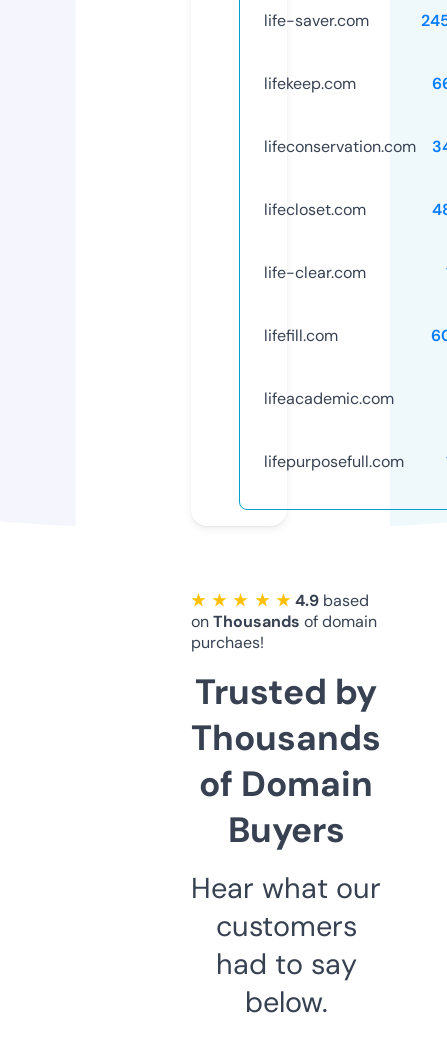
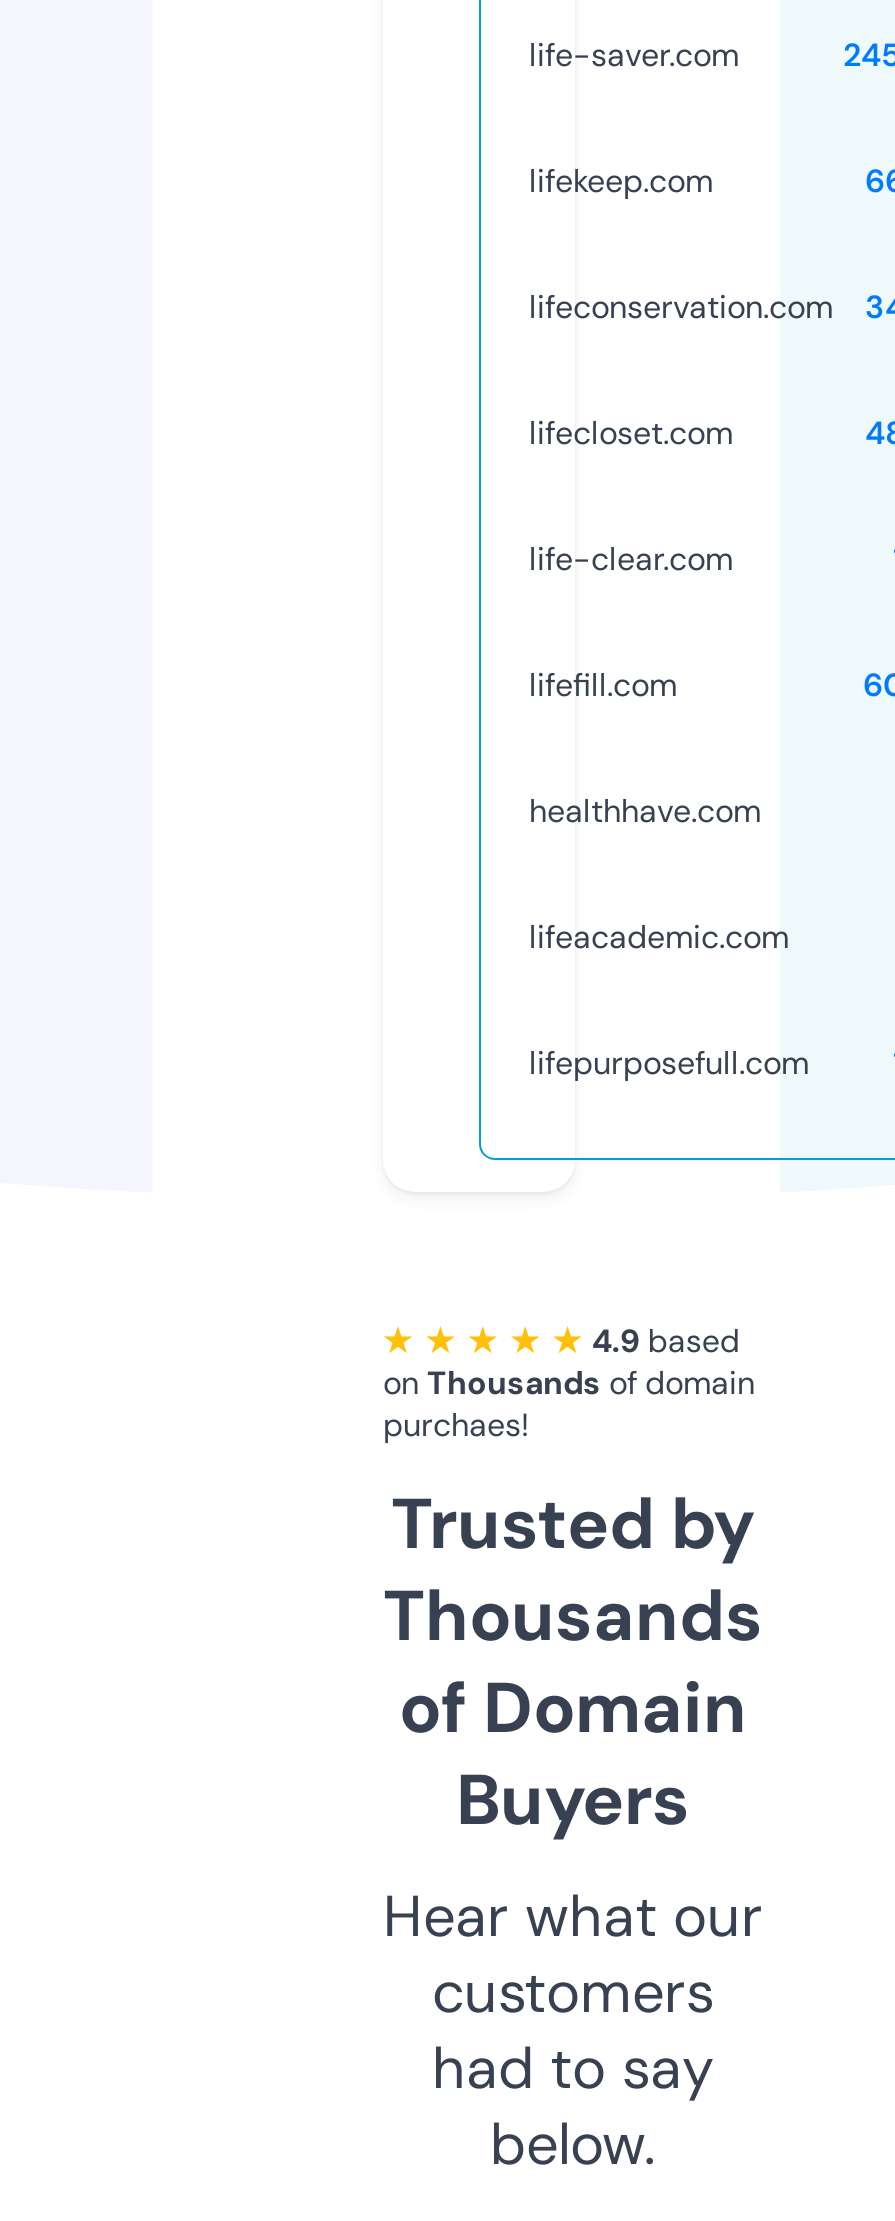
none -> [529,790,761,832] healthhave.com

